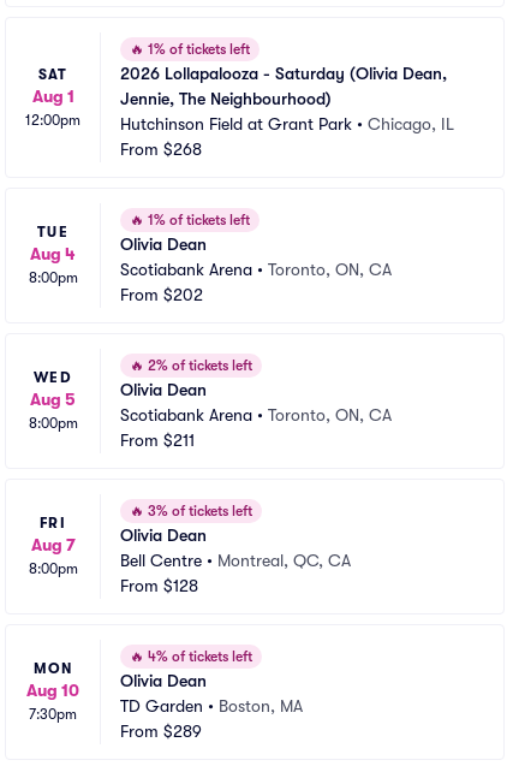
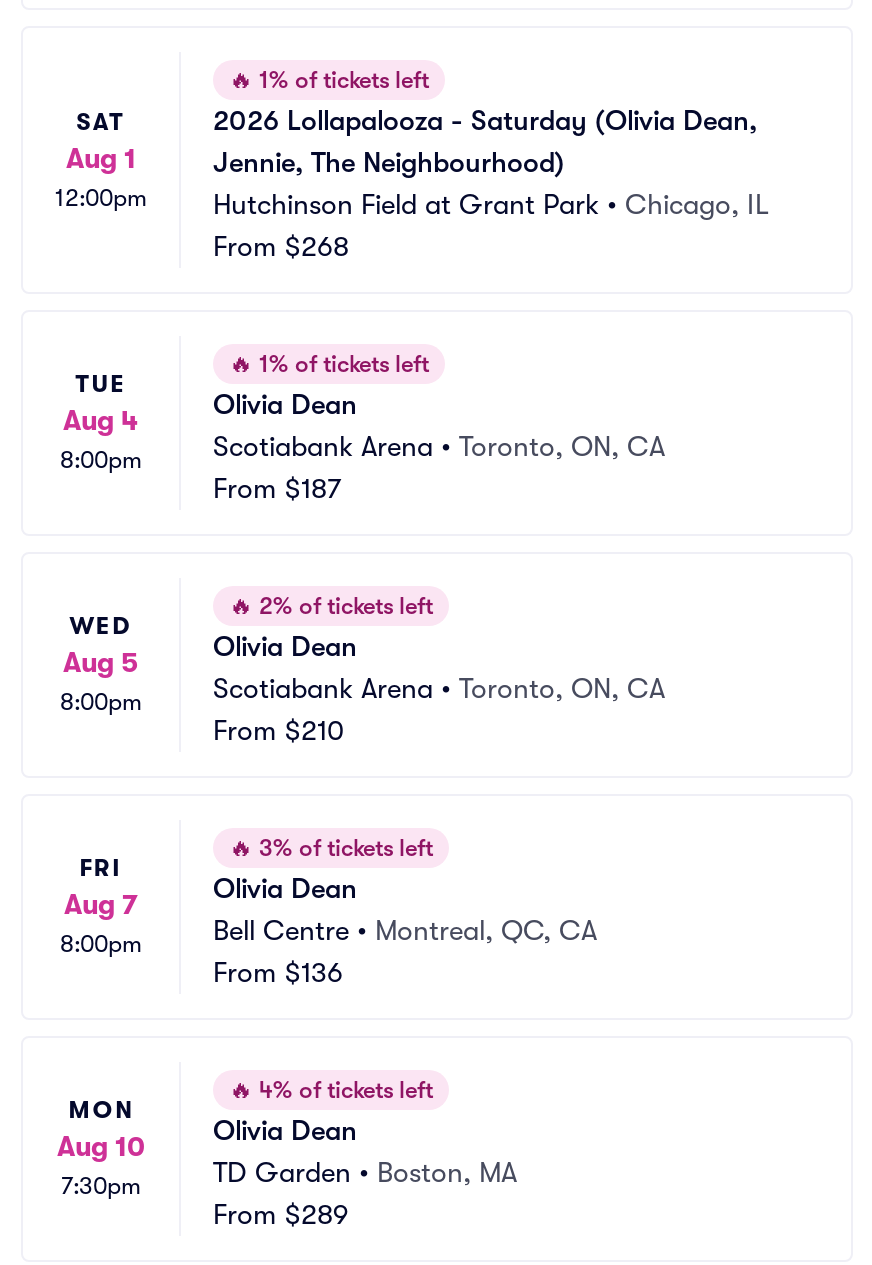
[120,285,203,304] From $202 -> [213,472,341,504] From $187
[120,430,195,450] From $211 -> [213,714,345,746] From $210
[120,576,198,595] From $128 -> [213,956,343,988] From $136

